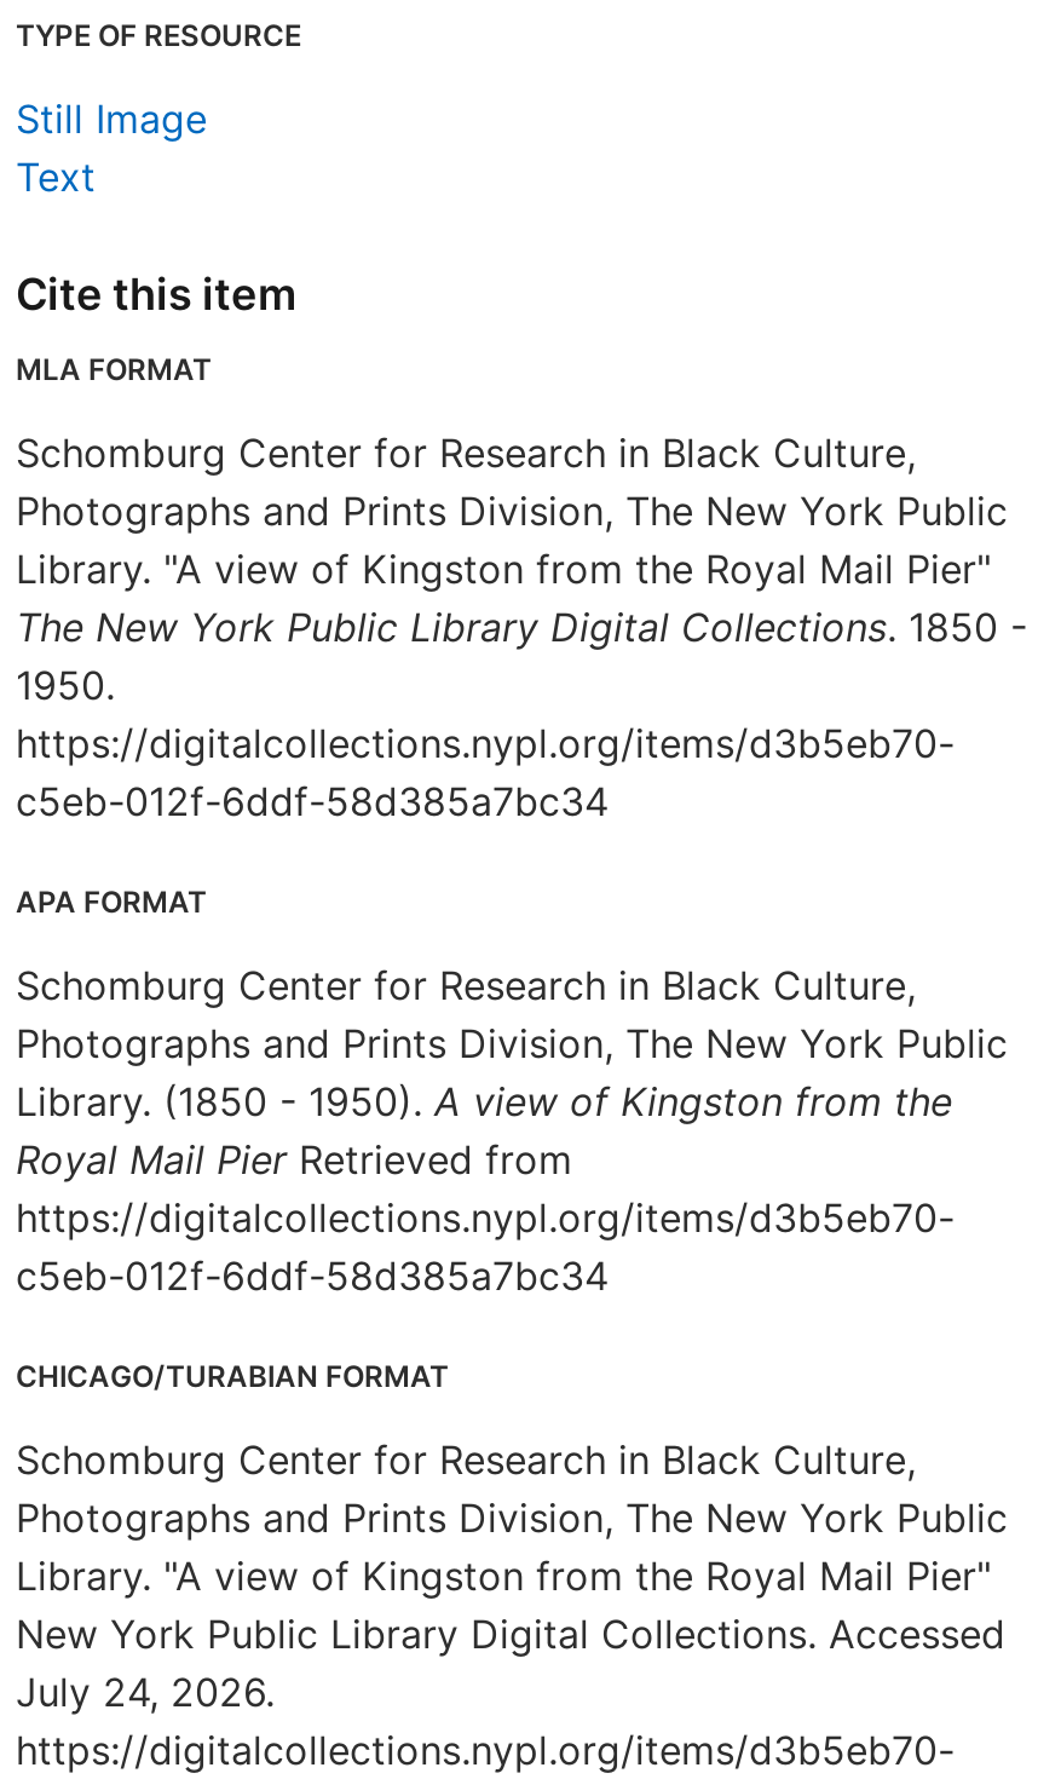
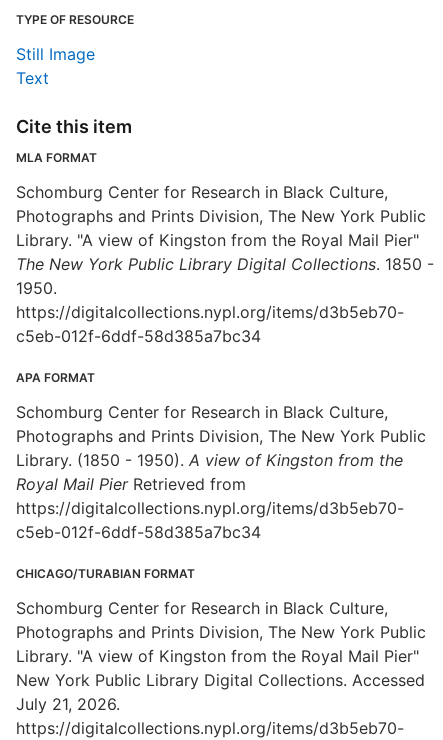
[16,1668,275,1716] July 24, 2026. -> [16,694,120,714] July 21, 2026.

